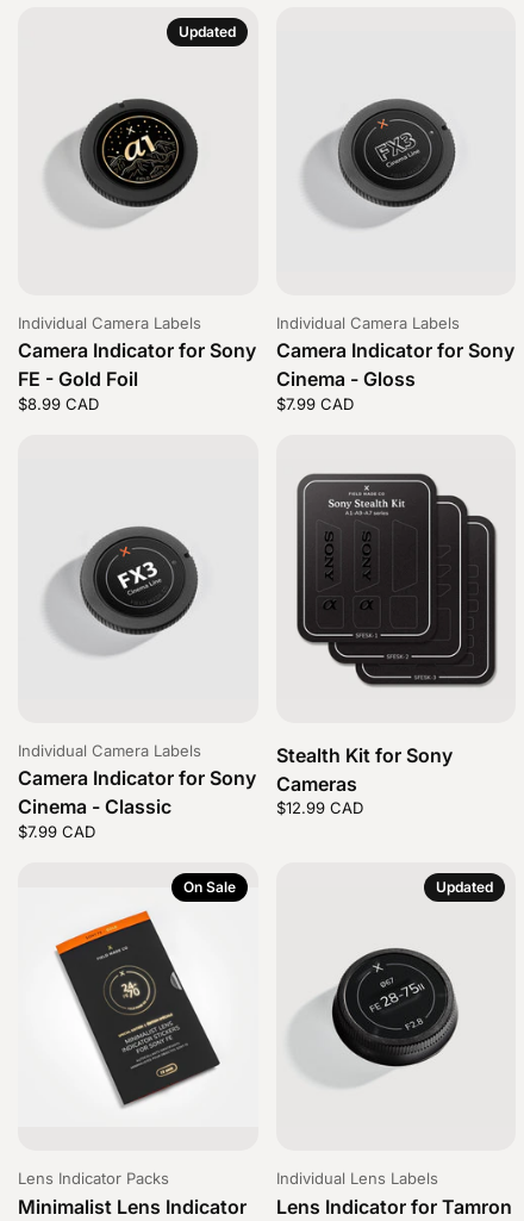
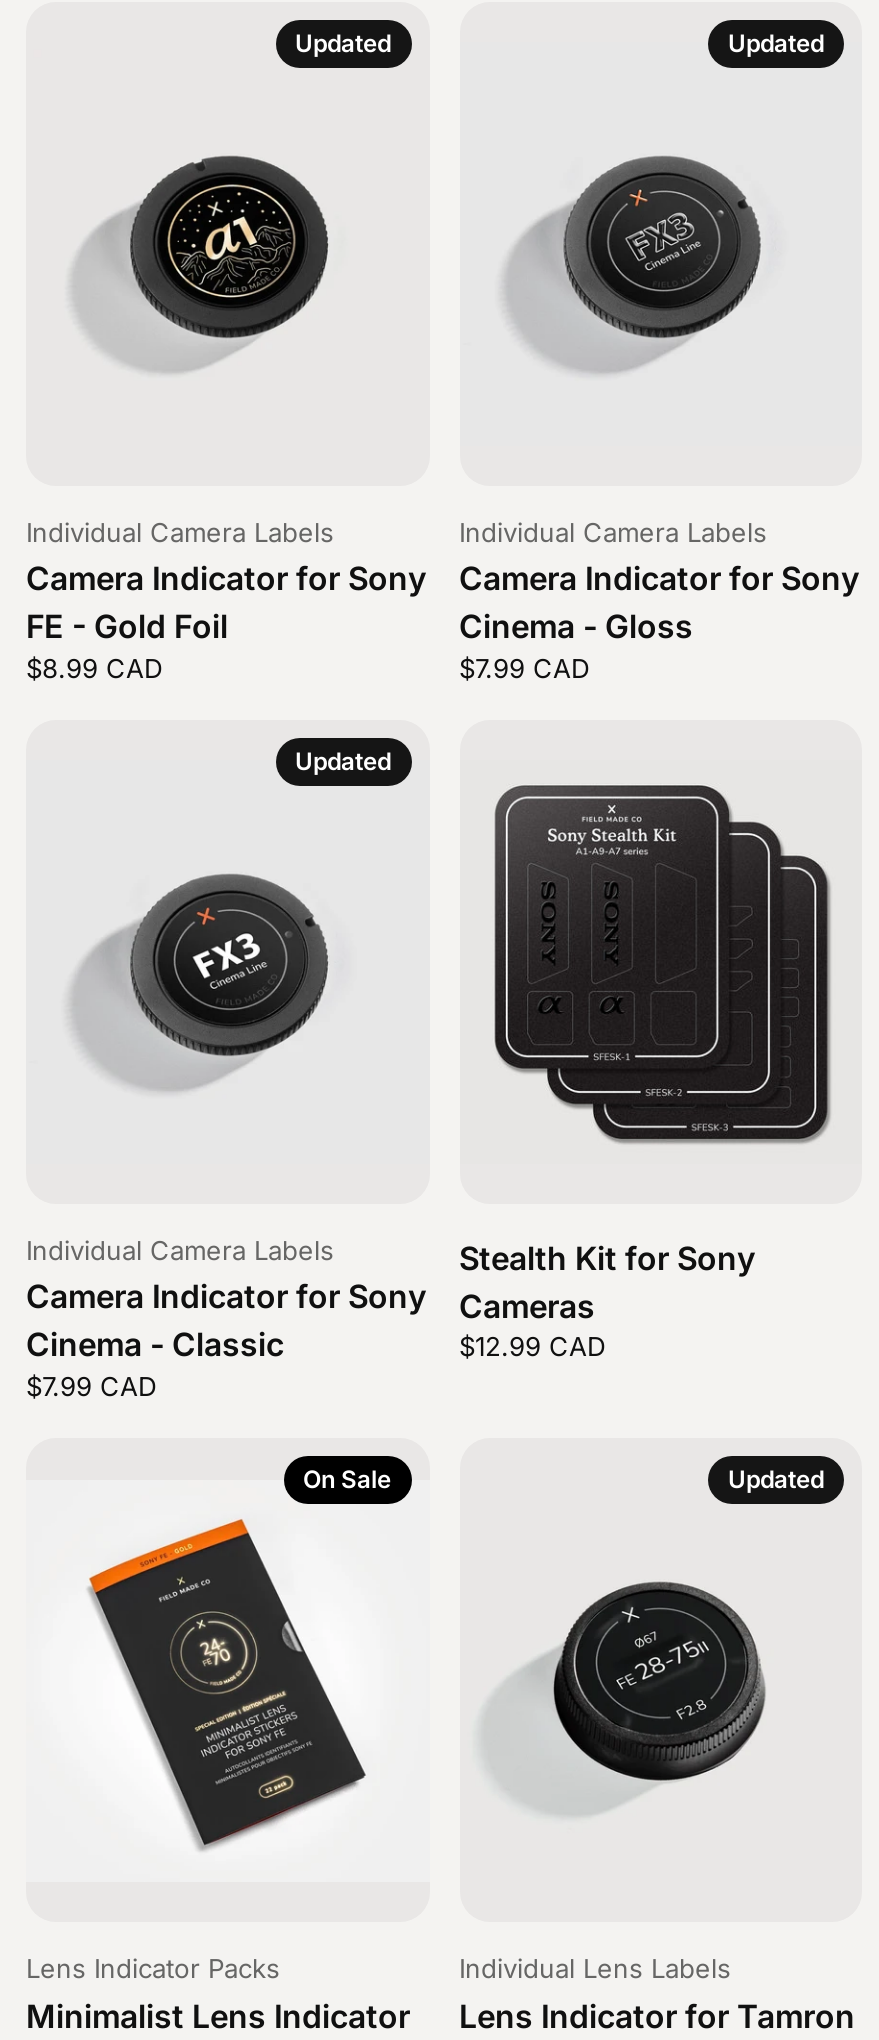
none -> [728,28,824,58] Updated
none -> [295,747,391,777] Updated

